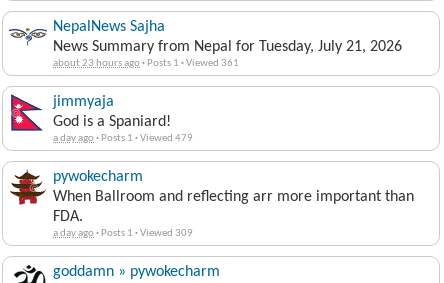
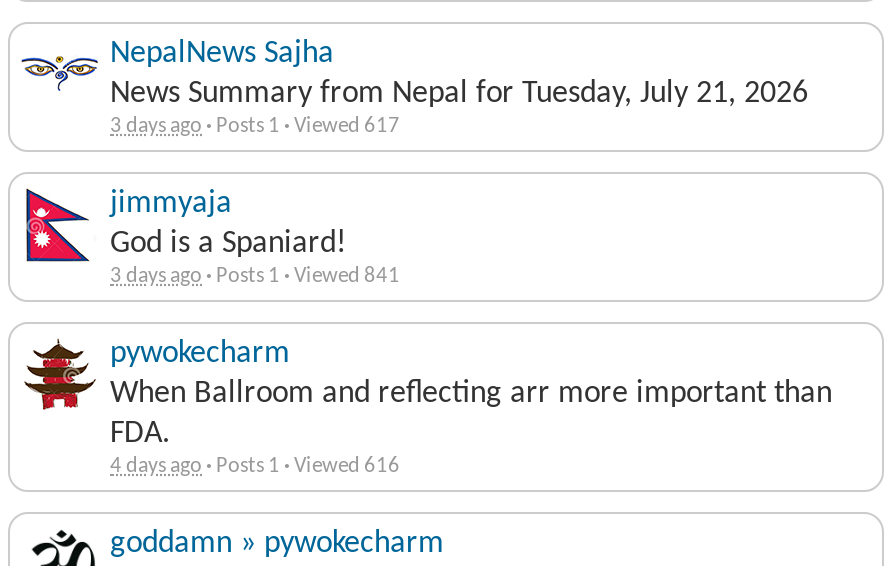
[53,58,239,69] about 23 hours ago · Posts 1 · Viewed 361 -> [110,116,400,138] 3 days ago · Posts 1 · Viewed 617
[53,133,193,144] a day ago · Posts 1 · Viewed 479 -> [110,266,400,288] 3 days ago · Posts 1 · Viewed 841
[53,228,193,239] a day ago · Posts 1 · Viewed 309 -> [110,456,400,478] 4 days ago · Posts 1 · Viewed 616

